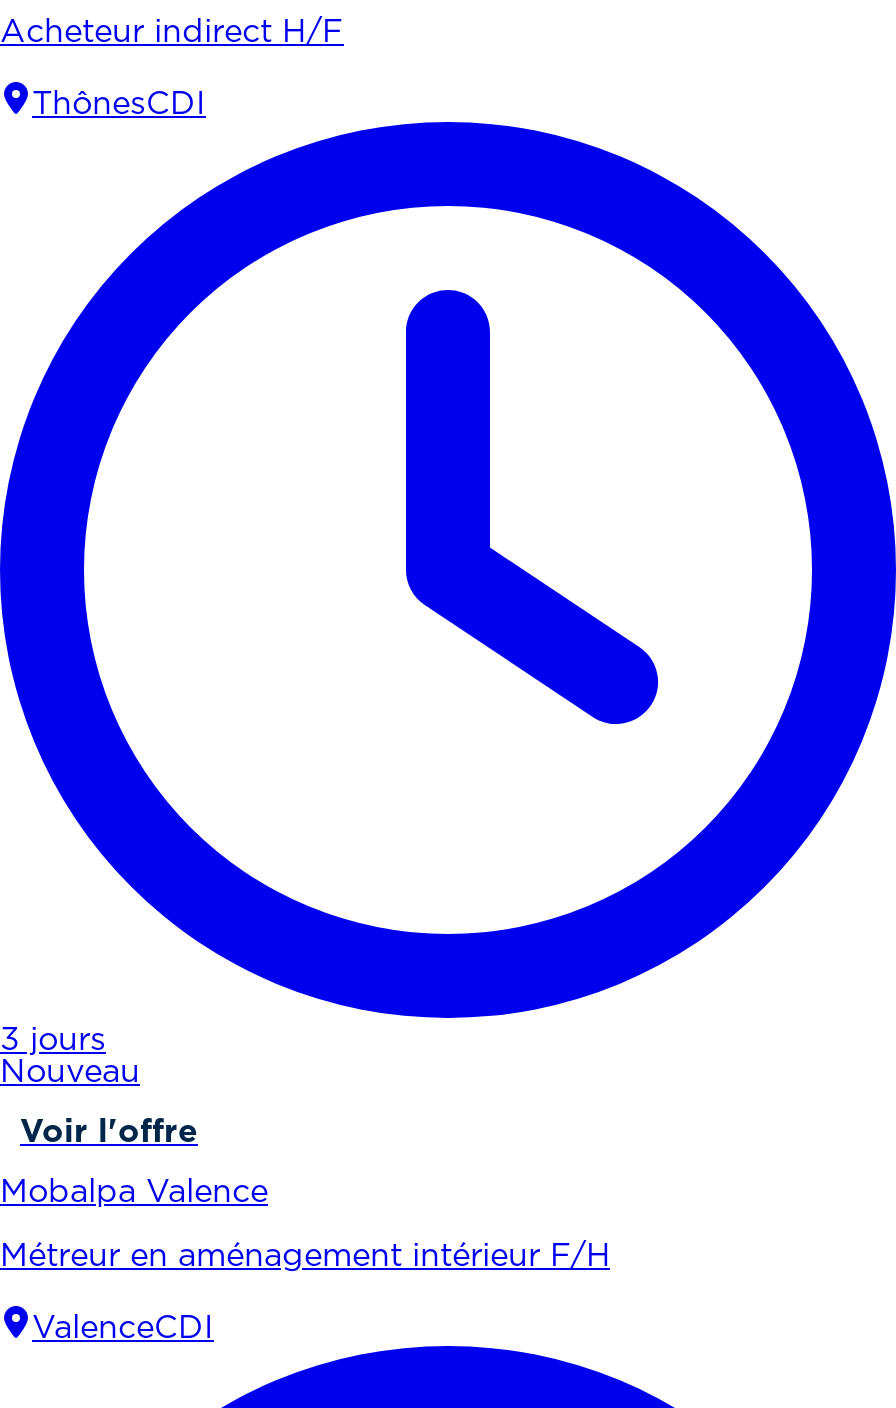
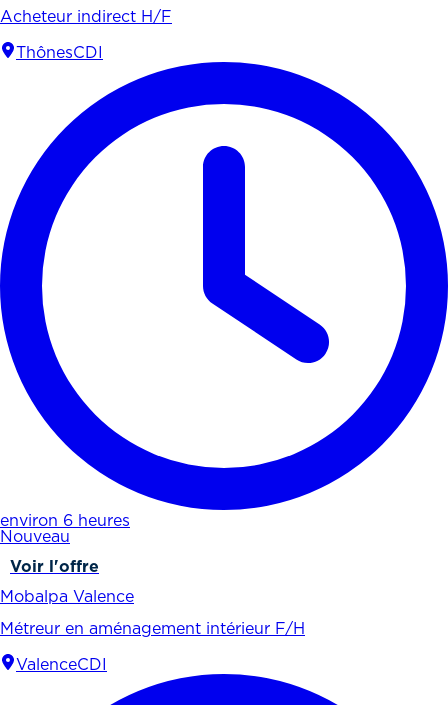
[0,1027,106,1057] 3 jours -> [0,514,130,529] environ 6 heures

